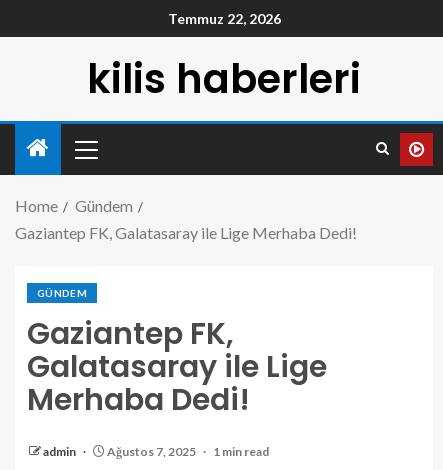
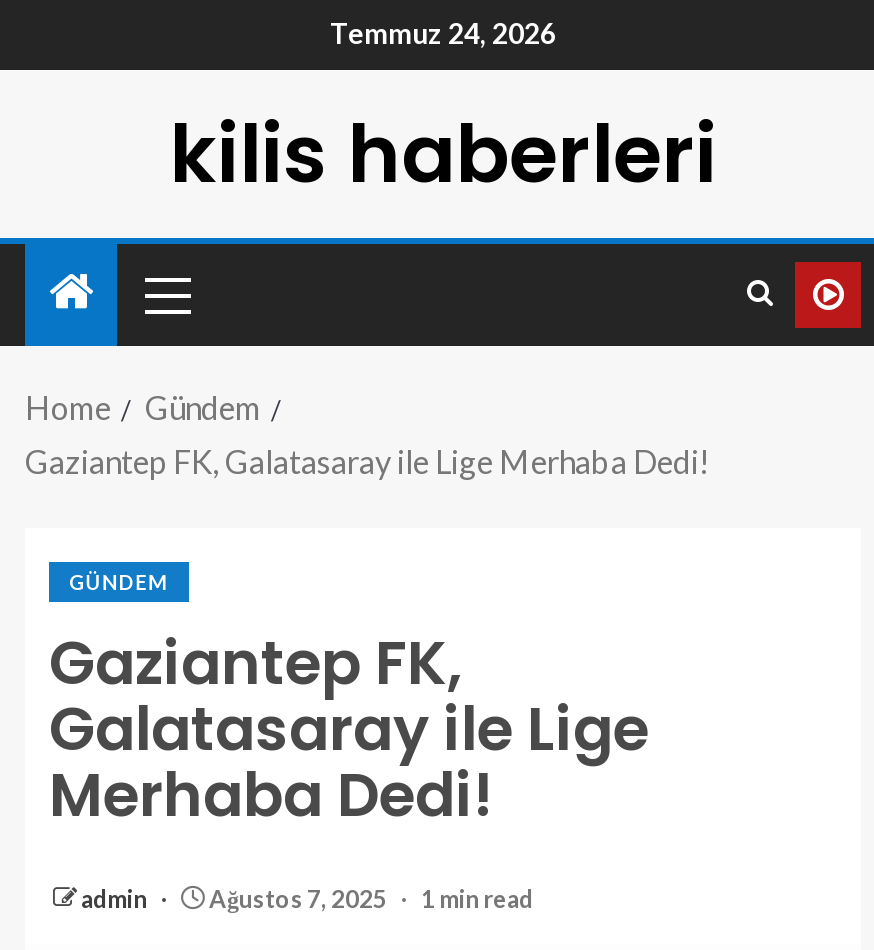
[167,10,280,27] Temmuz 22, 2026 -> [330,16,556,50] Temmuz 24, 2026

